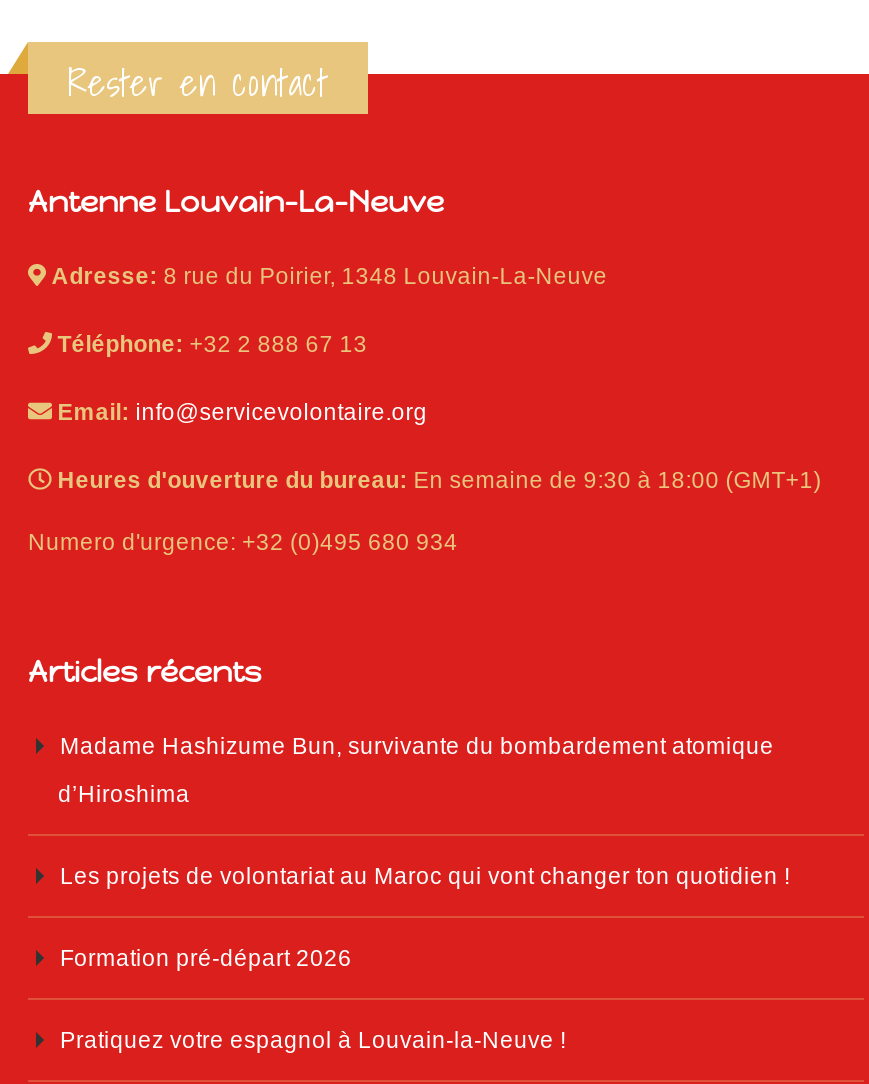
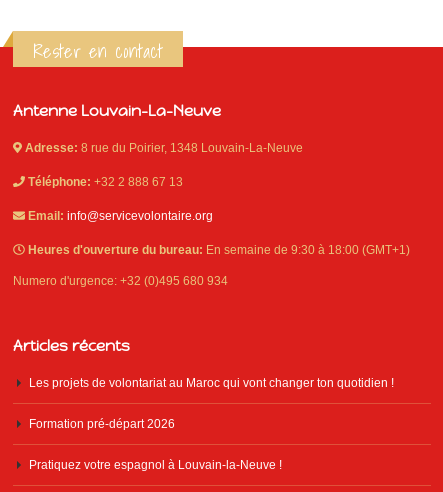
[58,732,774,806] Madame Hashizume Bun, survivante du bombardement atomique | d’Hiroshima -> none

